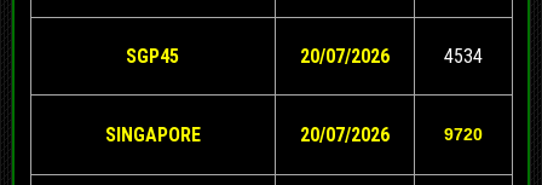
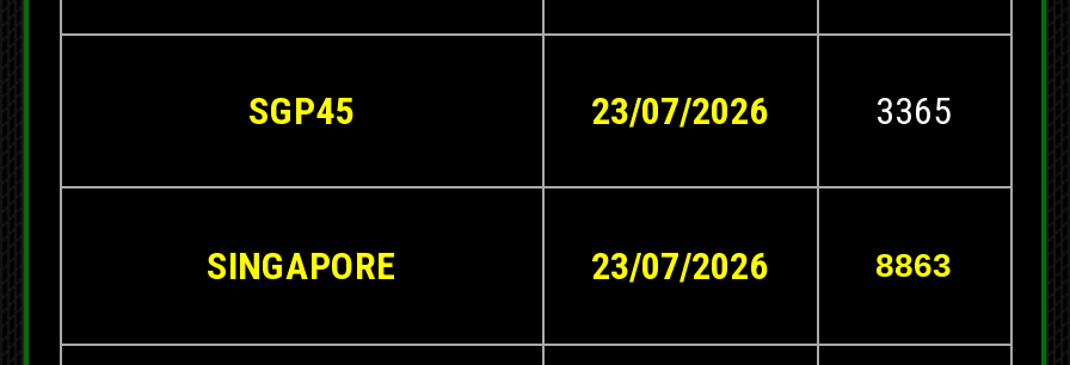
[299,45,389,68] 20/07/2026 -> [591,89,768,134] 23/07/2026
[443,45,482,68] 4534 -> [875,89,952,134] 3365
[299,124,389,147] 20/07/2026 -> [591,244,768,289] 23/07/2026
[443,125,482,144] 9720 -> [875,246,952,284] 8863

